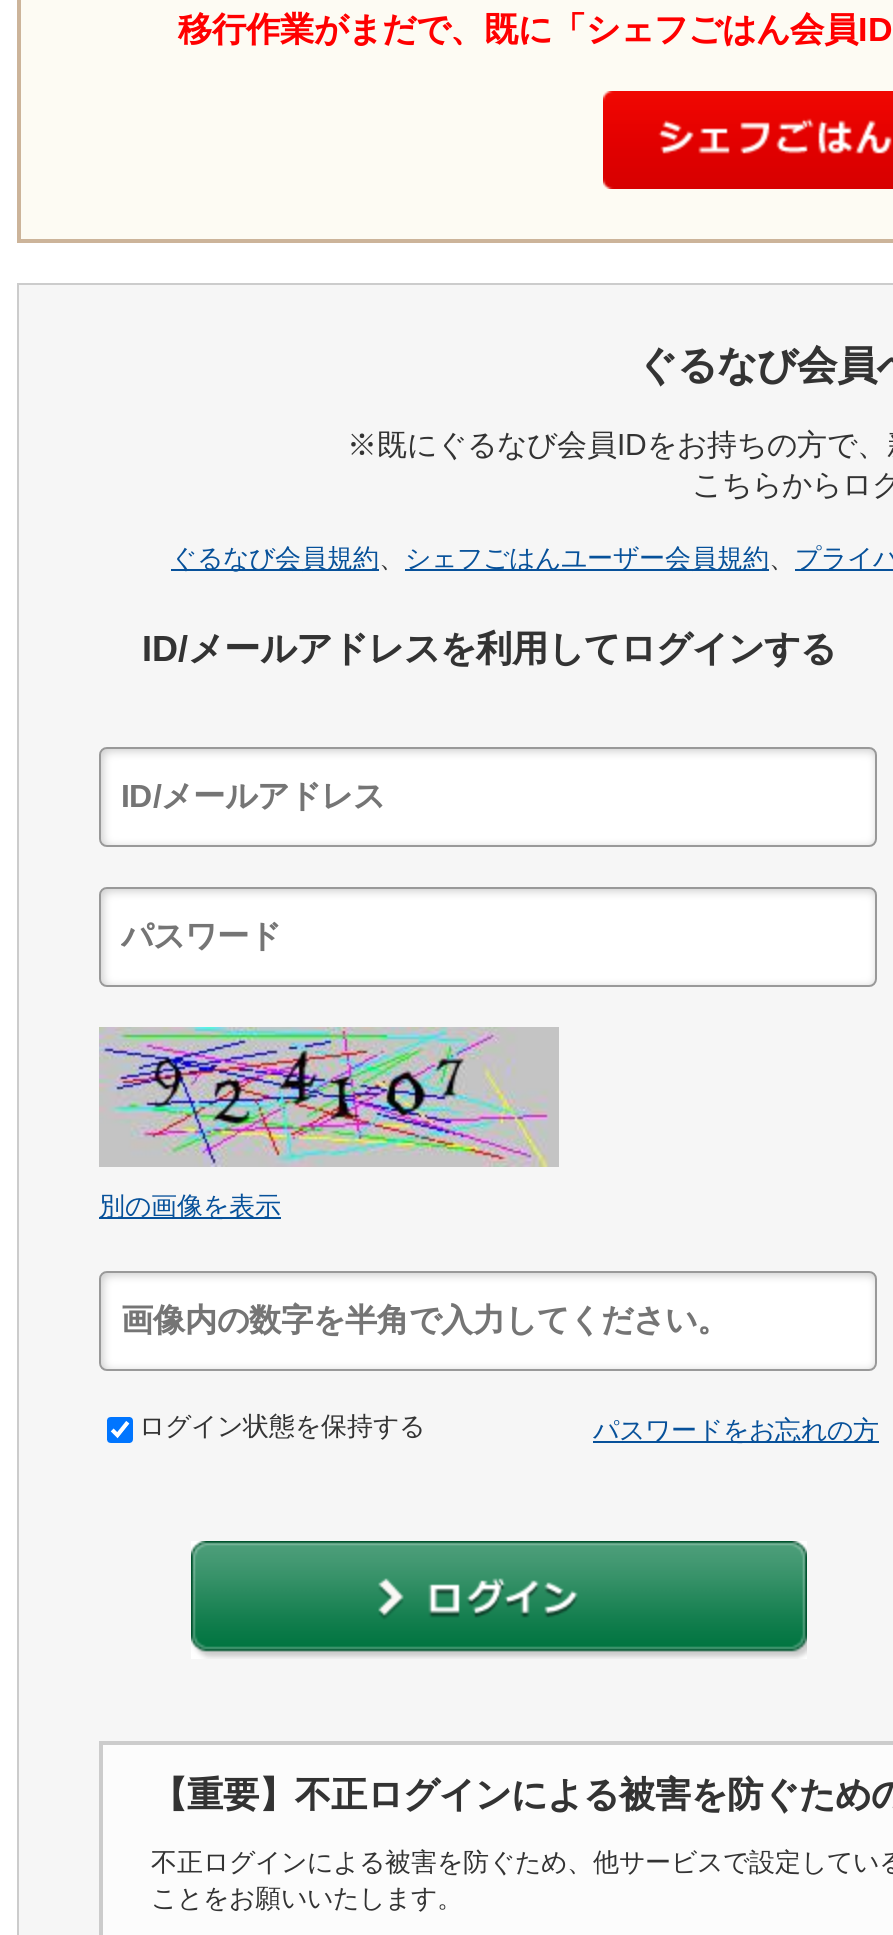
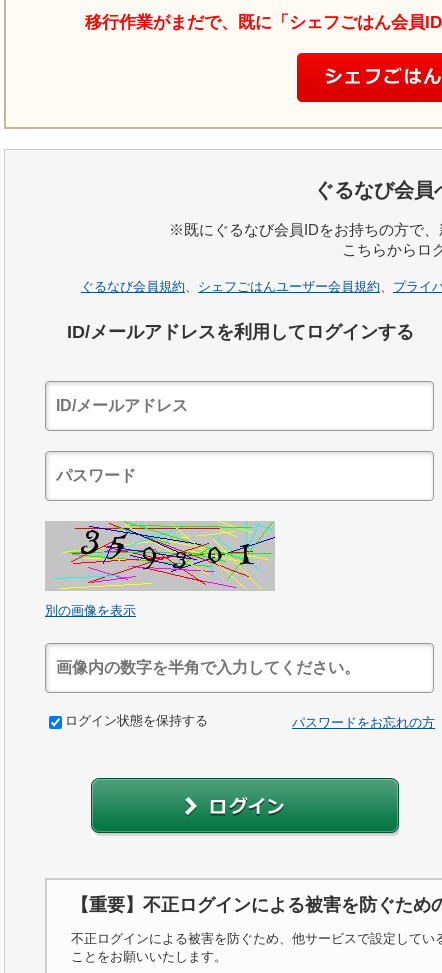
[105,1027,553,1165] [image] -> [49,521,275,590] [image]

